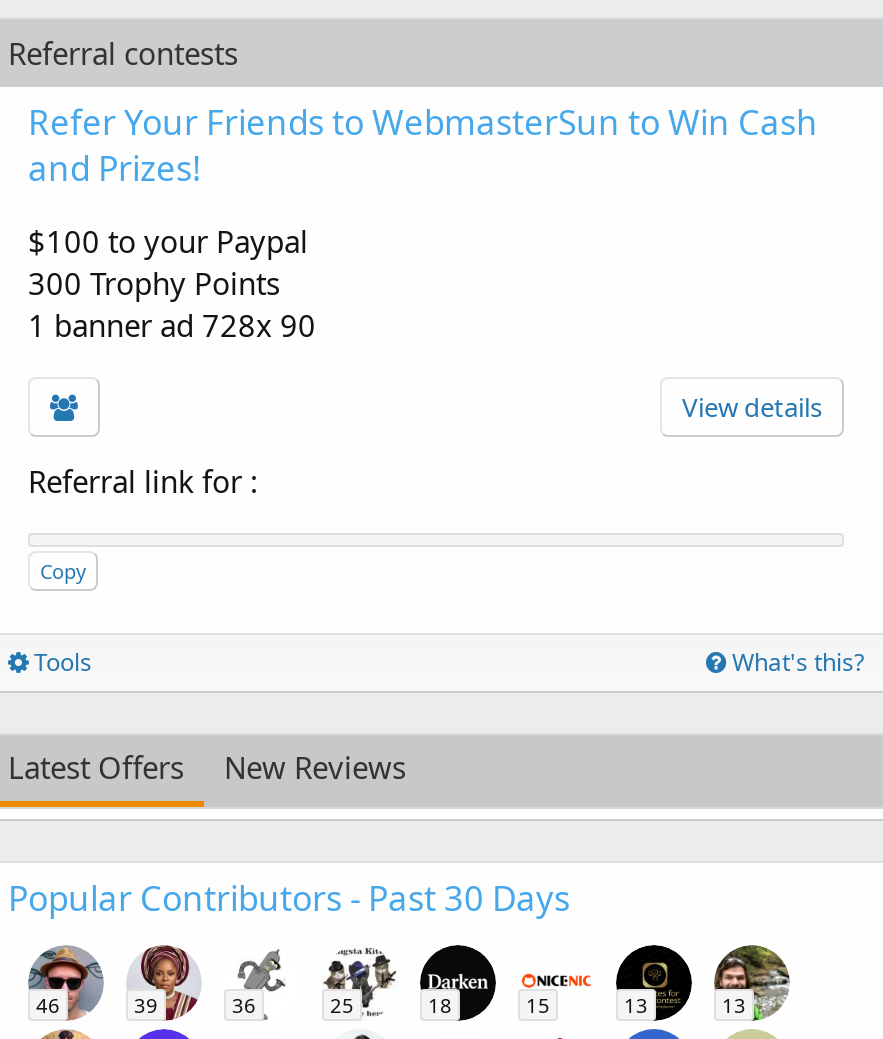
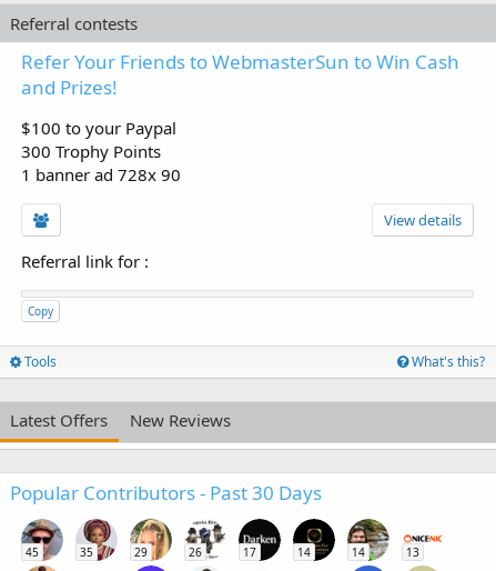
[624,943,792,1023] [image] | 13 -> [352,519,444,561] [image] | 14
[36,991,60,1019] 46 -> [26,544,39,560] 45
[134,991,158,1019] 39 -> [80,544,93,560] 35
[232,991,256,1019] 36 -> [134,544,148,560] 29
[330,991,354,1019] 25 -> [189,544,202,560] 26
[428,991,452,1019] 18 -> [243,544,256,560] 17
[526,991,550,1019] 15 -> [297,544,311,560] 14

